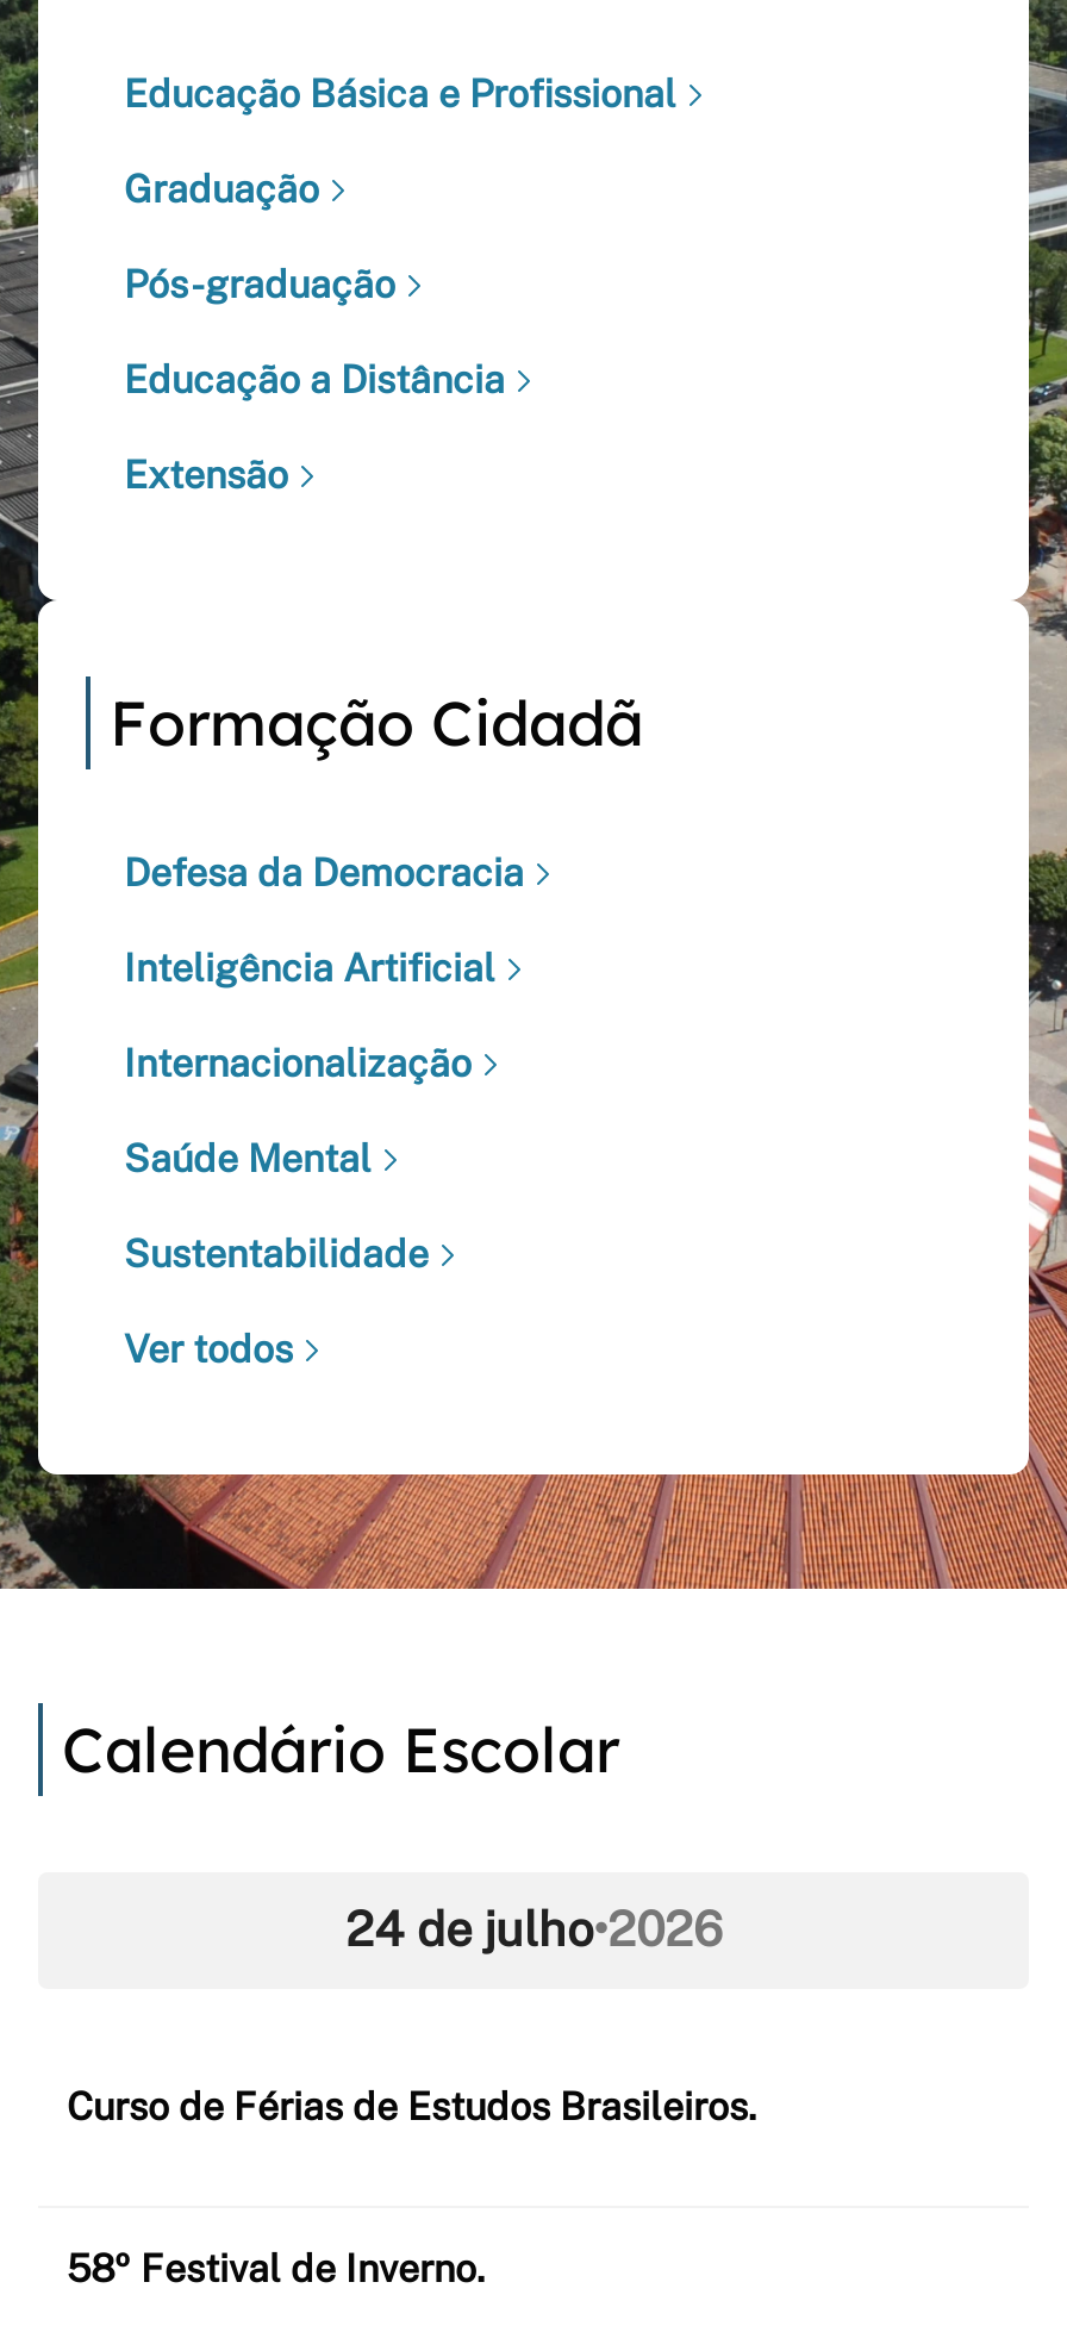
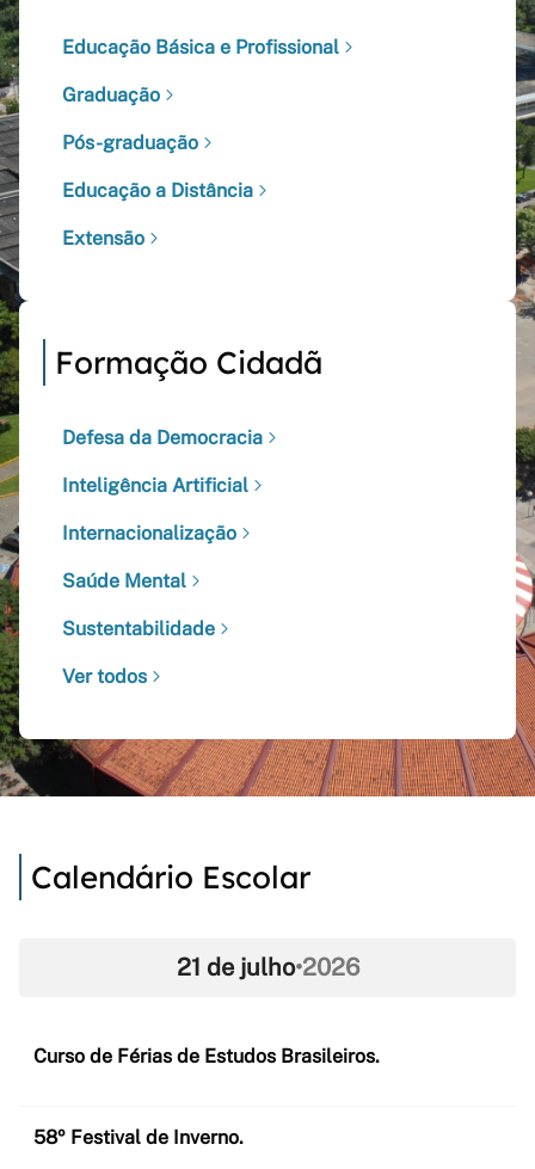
[345,1901,722,1958] 24 de julho•2026 -> [176,953,359,982] 21 de julho•2026

